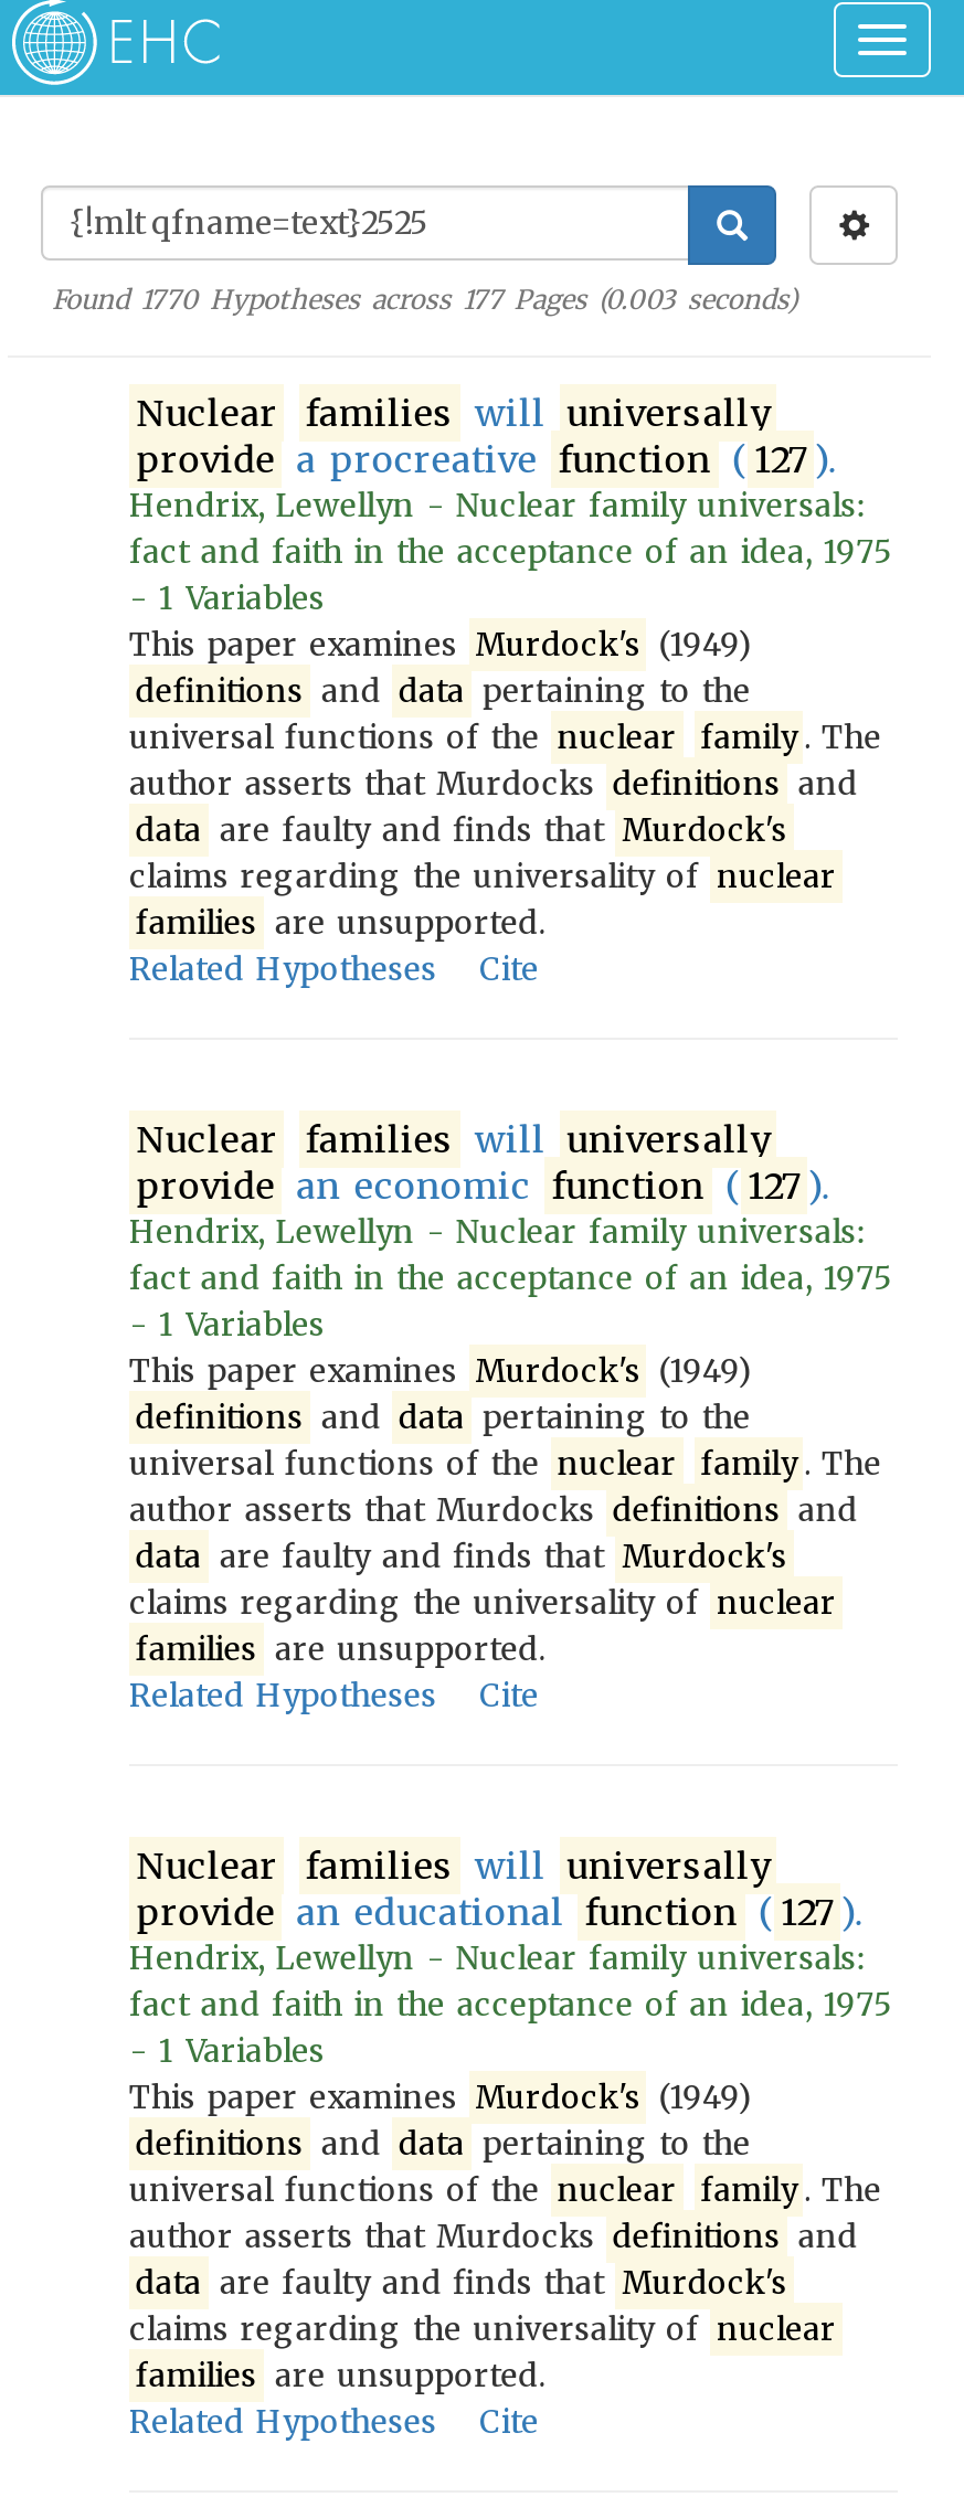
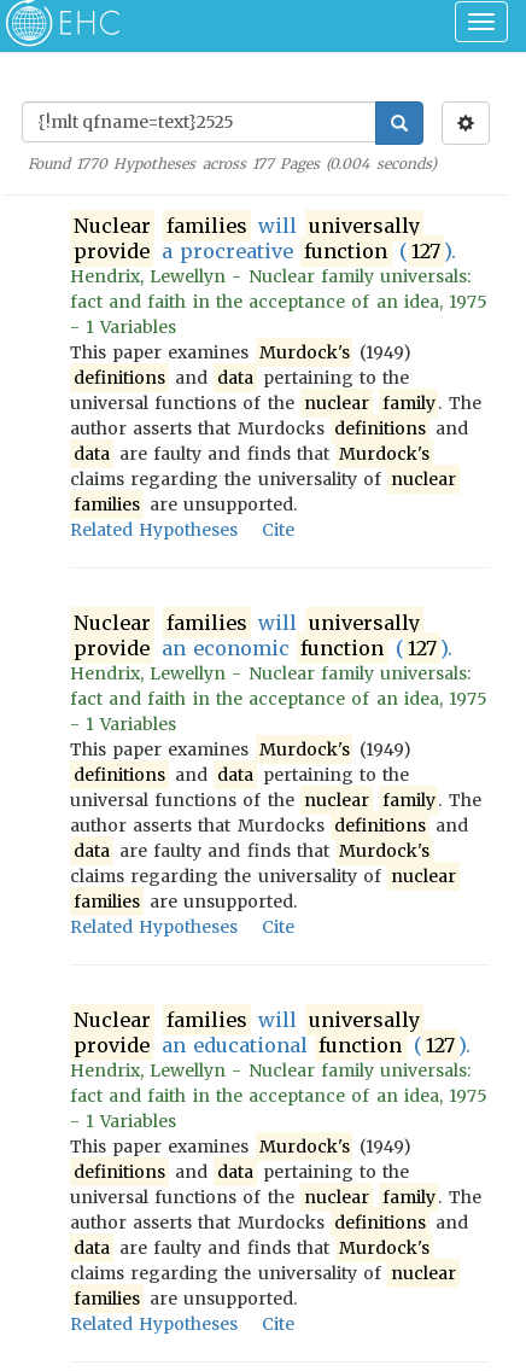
[52,283,798,316] Found 1770 Hypotheses across 177 Pages (0.003 seconds) -> [28,154,436,173] Found 1770 Hypotheses across 177 Pages (0.004 seconds)

